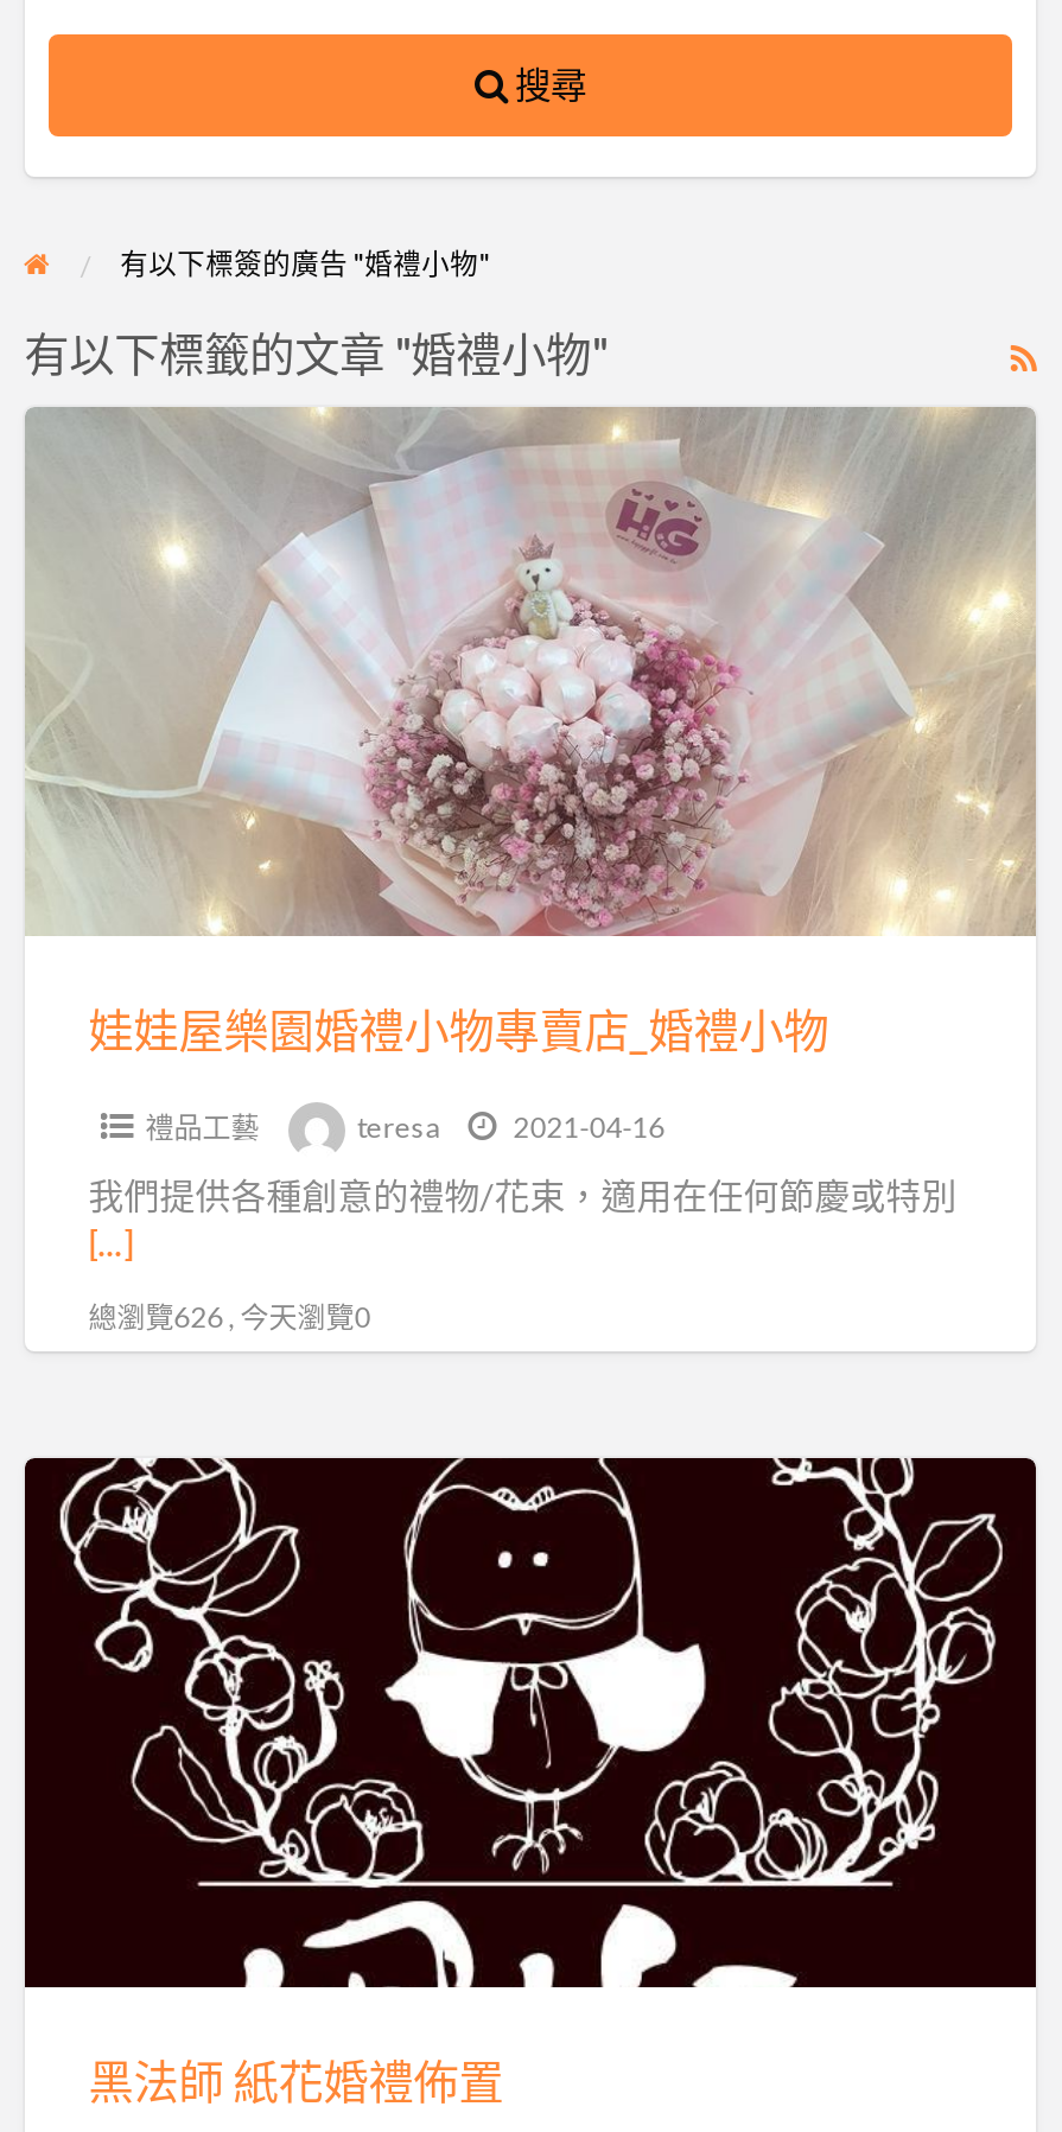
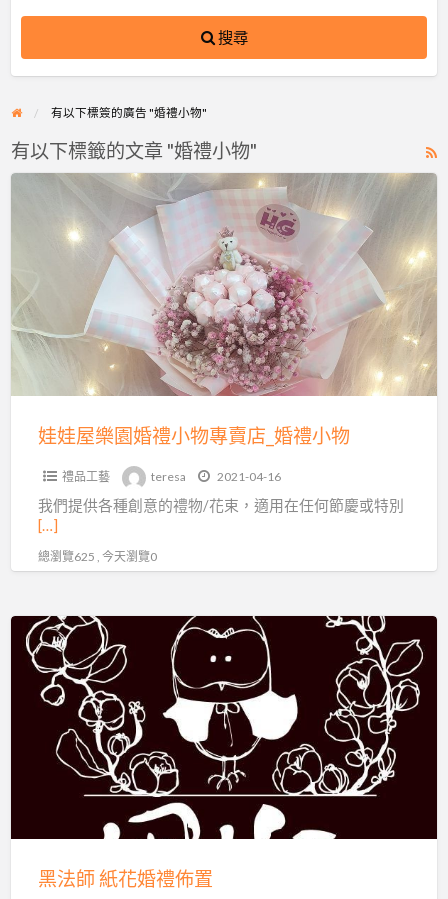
[88,1298,371,1334] 總瀏覽626 , 今天瀏覽0 -> [38,549,157,564] 總瀏覽625 , 今天瀏覽0

